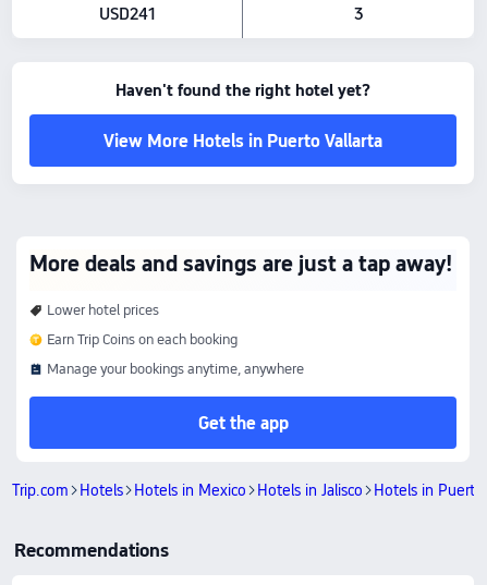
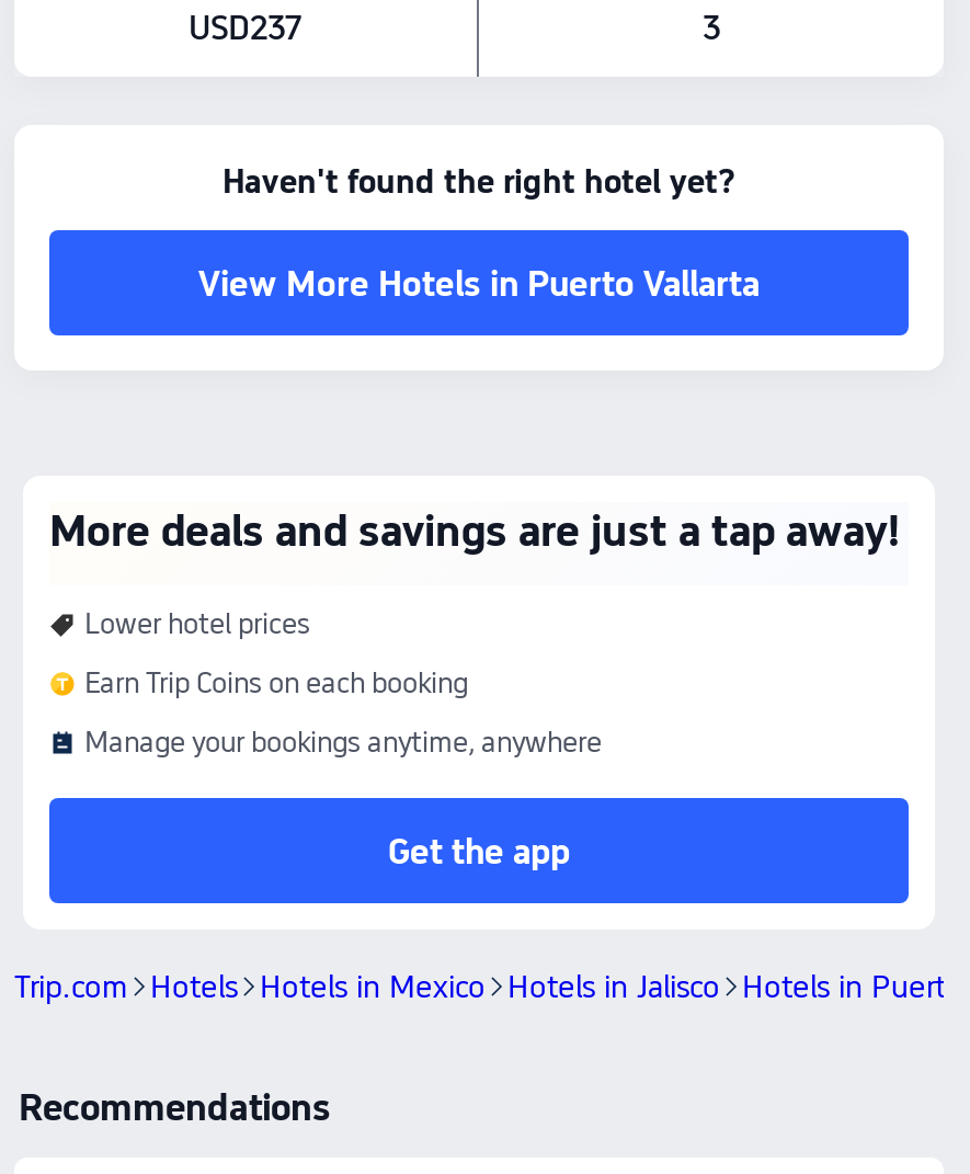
[99,4,155,24] USD241 -> [189,9,303,48] USD237

